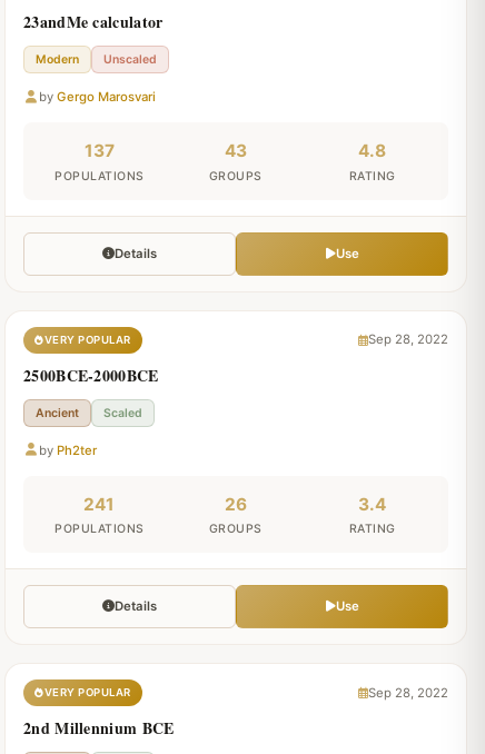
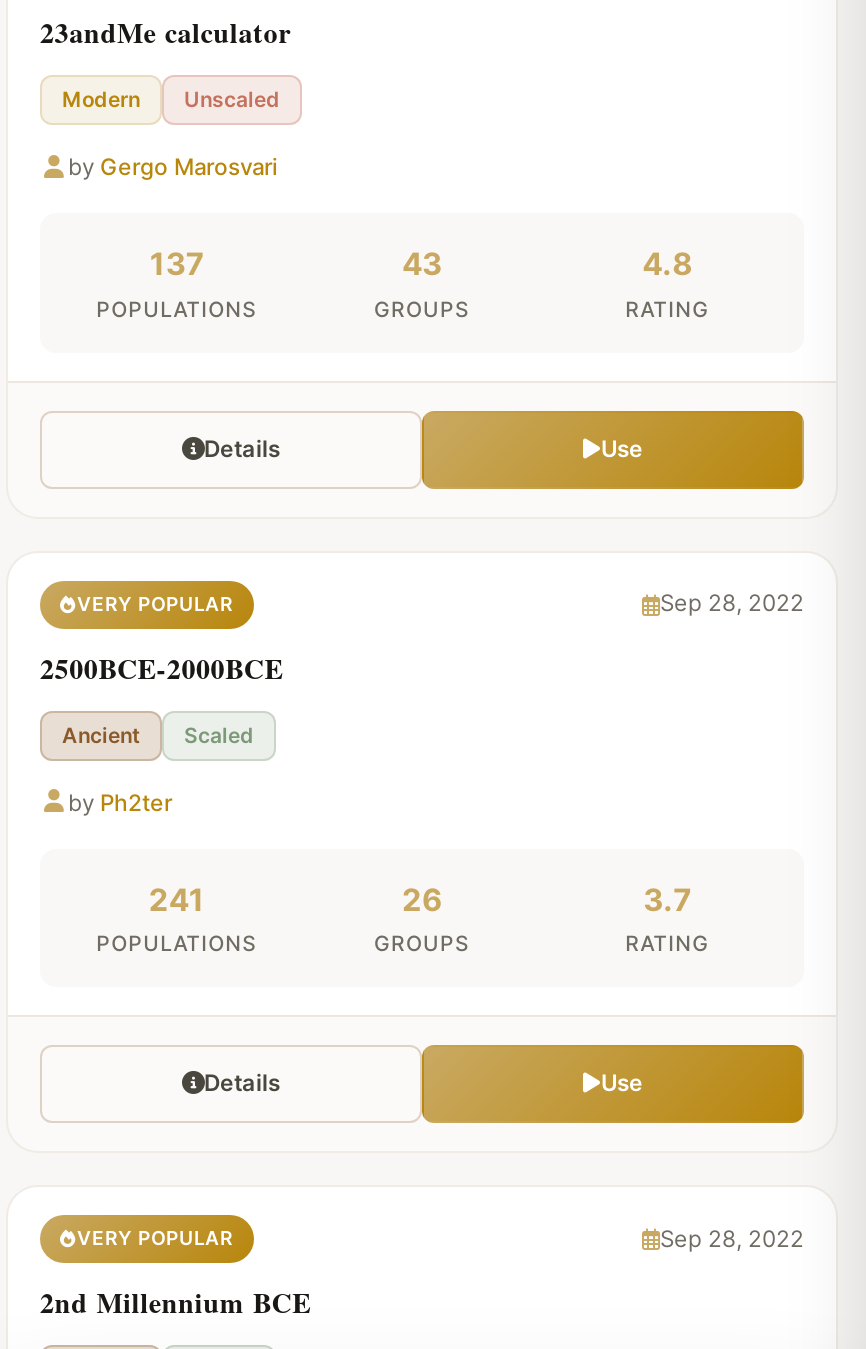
[358,493,386,514] 3.4 -> [643,880,691,918] 3.7

